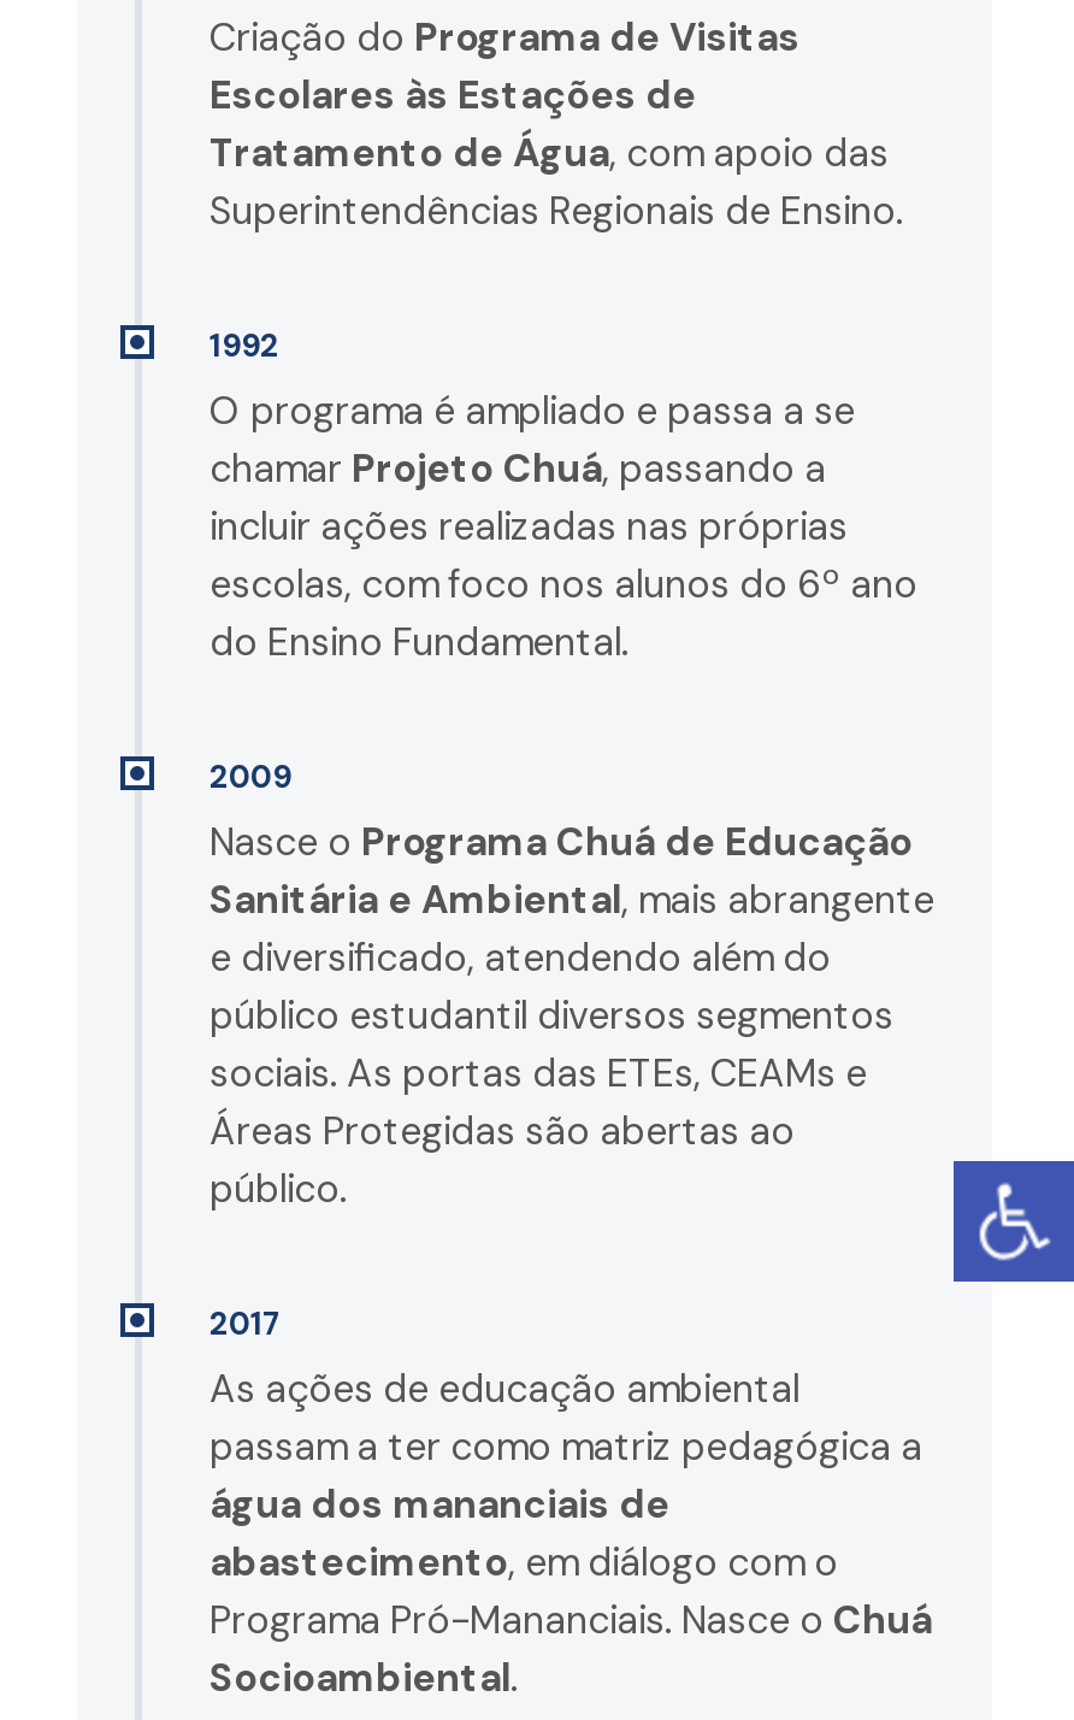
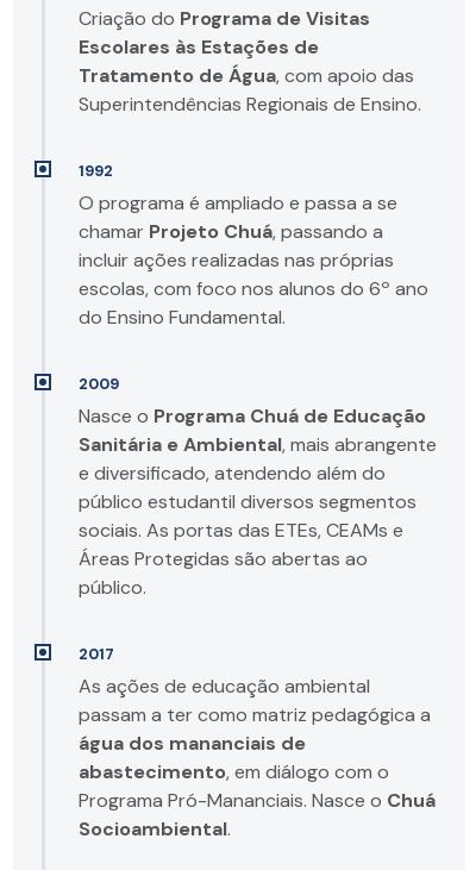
[951,1159,1067,1284] [image] -> none

